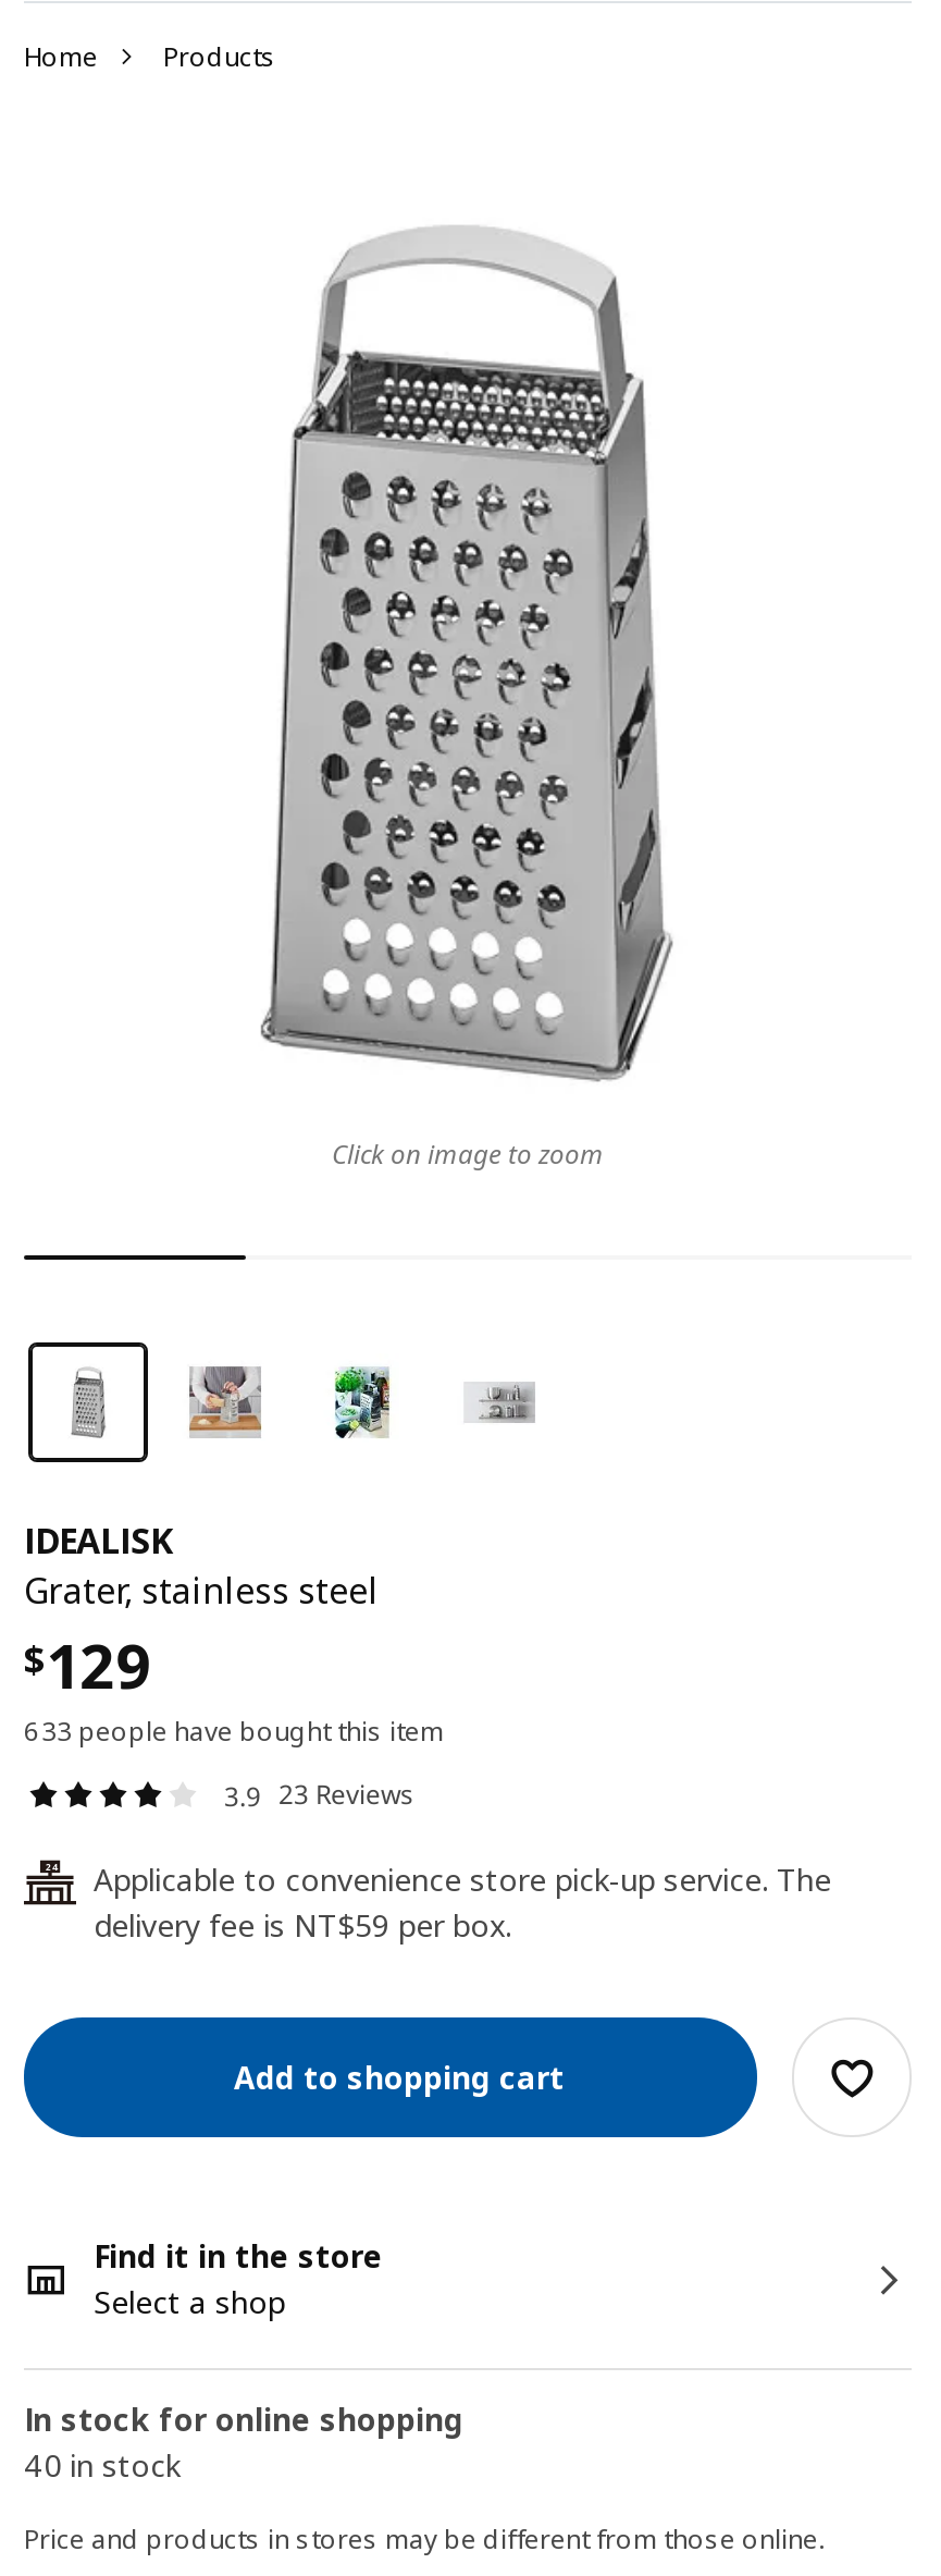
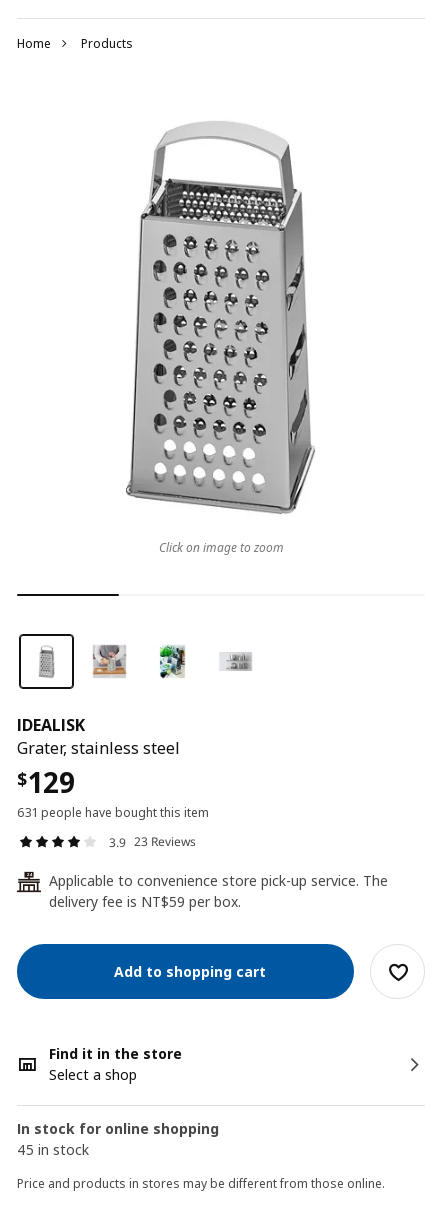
[24,1713,444,1750] 633 people have bought this item -> [17,804,209,821] 631 people have bought this item
[24,2444,181,2486] 40 in stock -> [17,1140,89,1159] 45 in stock

